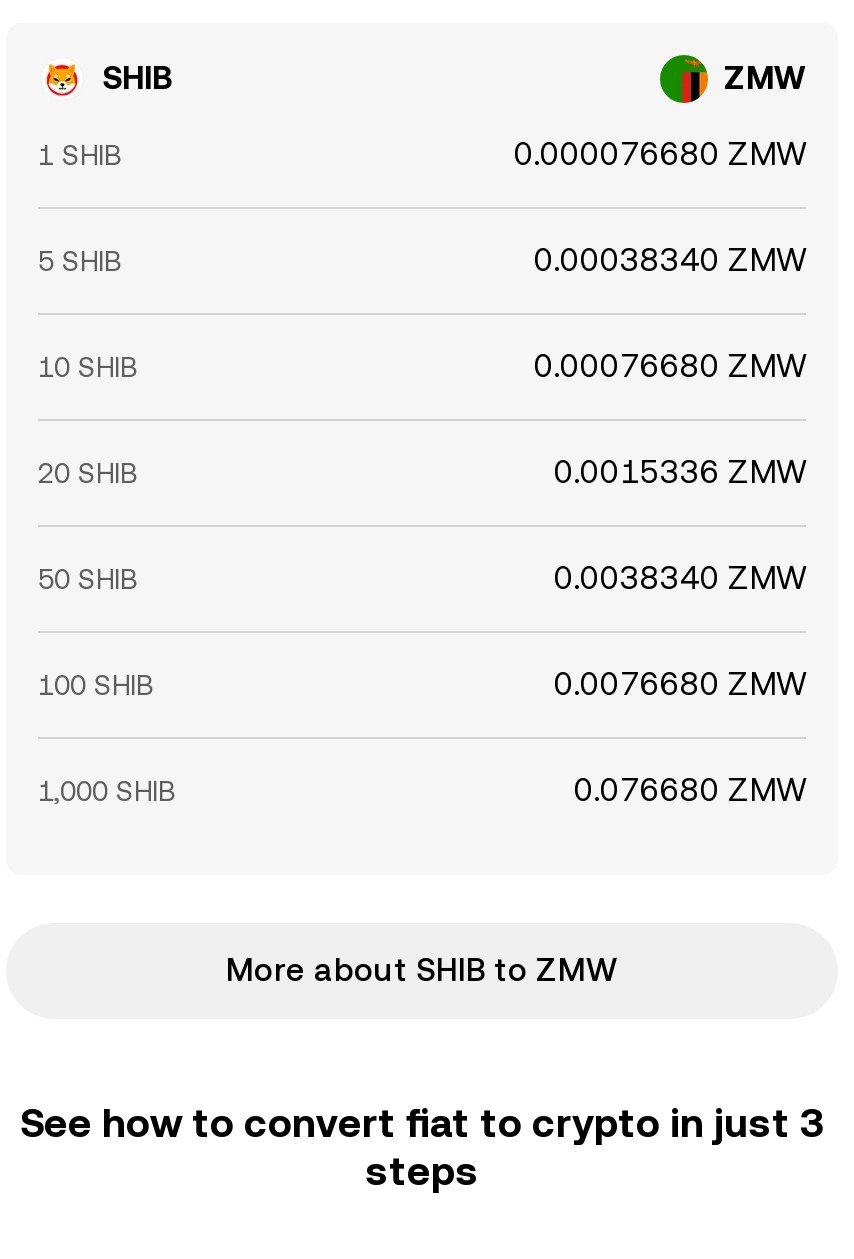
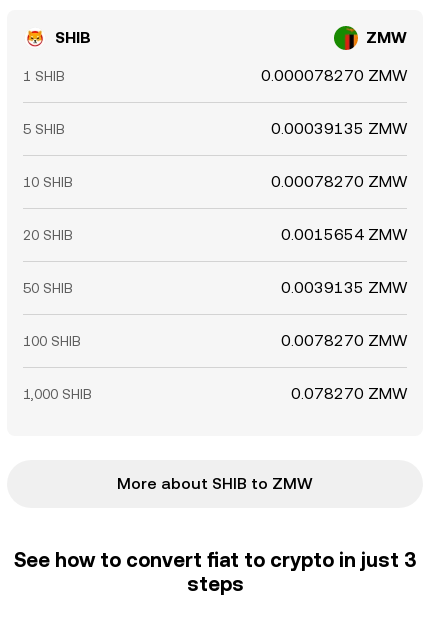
[514,135,806,173] 0.000076680 ZMW -> [261,66,407,85] 0.000078270 ZMW
[534,241,806,279] 0.00038340 ZMW -> [271,119,407,138] 0.00039135 ZMW
[534,347,806,385] 0.00076680 ZMW -> [271,172,407,191] 0.00078270 ZMW
[554,453,806,491] 0.0015336 ZMW -> [281,225,407,244] 0.0015654 ZMW
[554,559,806,597] 0.0038340 ZMW -> [281,278,407,297] 0.0039135 ZMW
[554,665,806,703] 0.0076680 ZMW -> [281,331,407,350] 0.0078270 ZMW
[574,771,806,809] 0.076680 ZMW -> [291,384,407,403] 0.078270 ZMW

